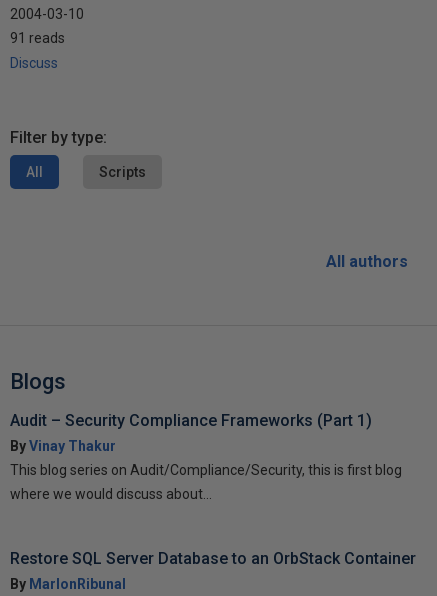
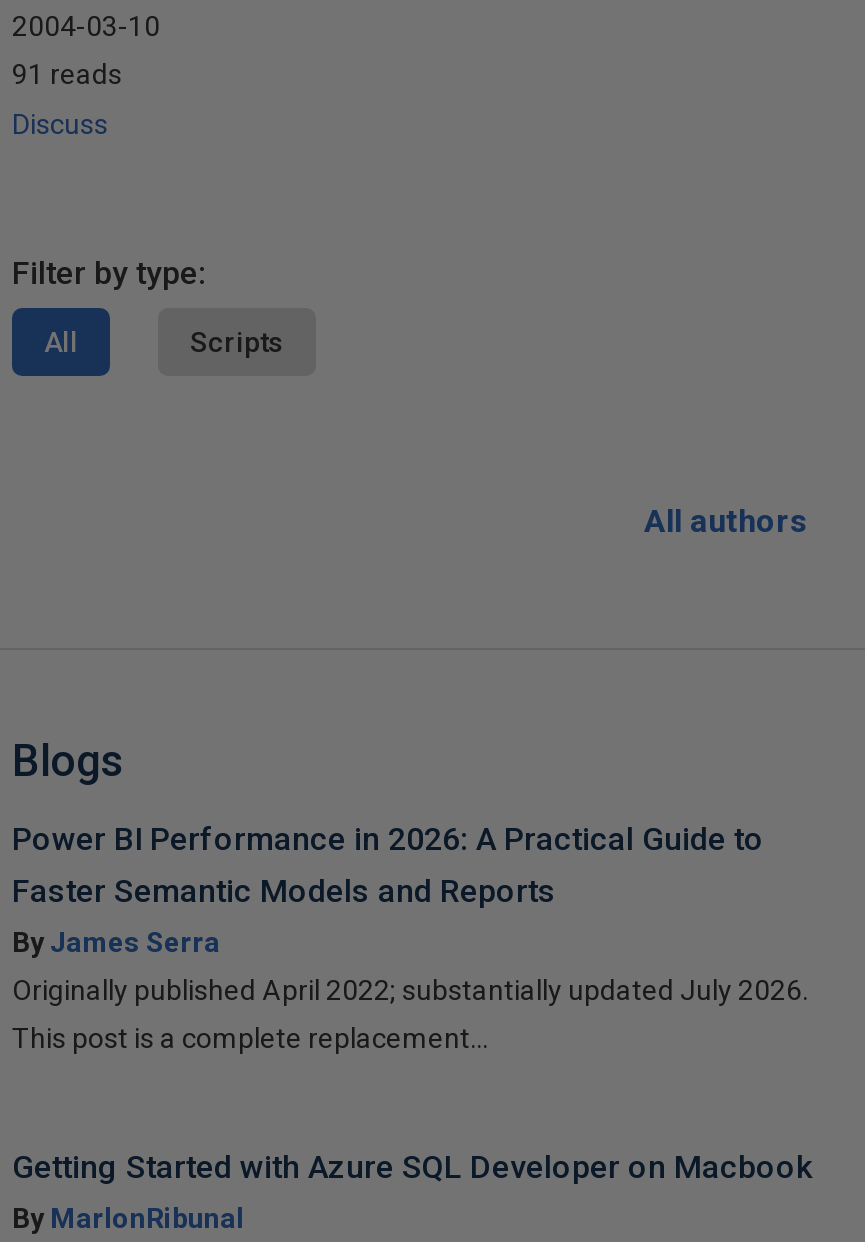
[10,411,372,454] Audit – Security Compliance Frameworks (Part 1) | By Vinay Thakur -> [12,820,764,958] Power BI Performance in 2026: A Practical Guide to | Faster Semantic Models and Reports | By James Serra
[10,462,402,478] This blog series on Audit/Compliance/Security, this is first blog -> [12,974,808,1006] Originally published April 2022; substantially updated July 2026.
[10,486,212,502] where we would discuss about... -> [12,1022,488,1054] This post is a complete replacement...
[10,549,416,568] Restore SQL Server Database to an OrbStack Container -> [12,1148,812,1186] Getting Started with Azure SQL Developer on Macbook

